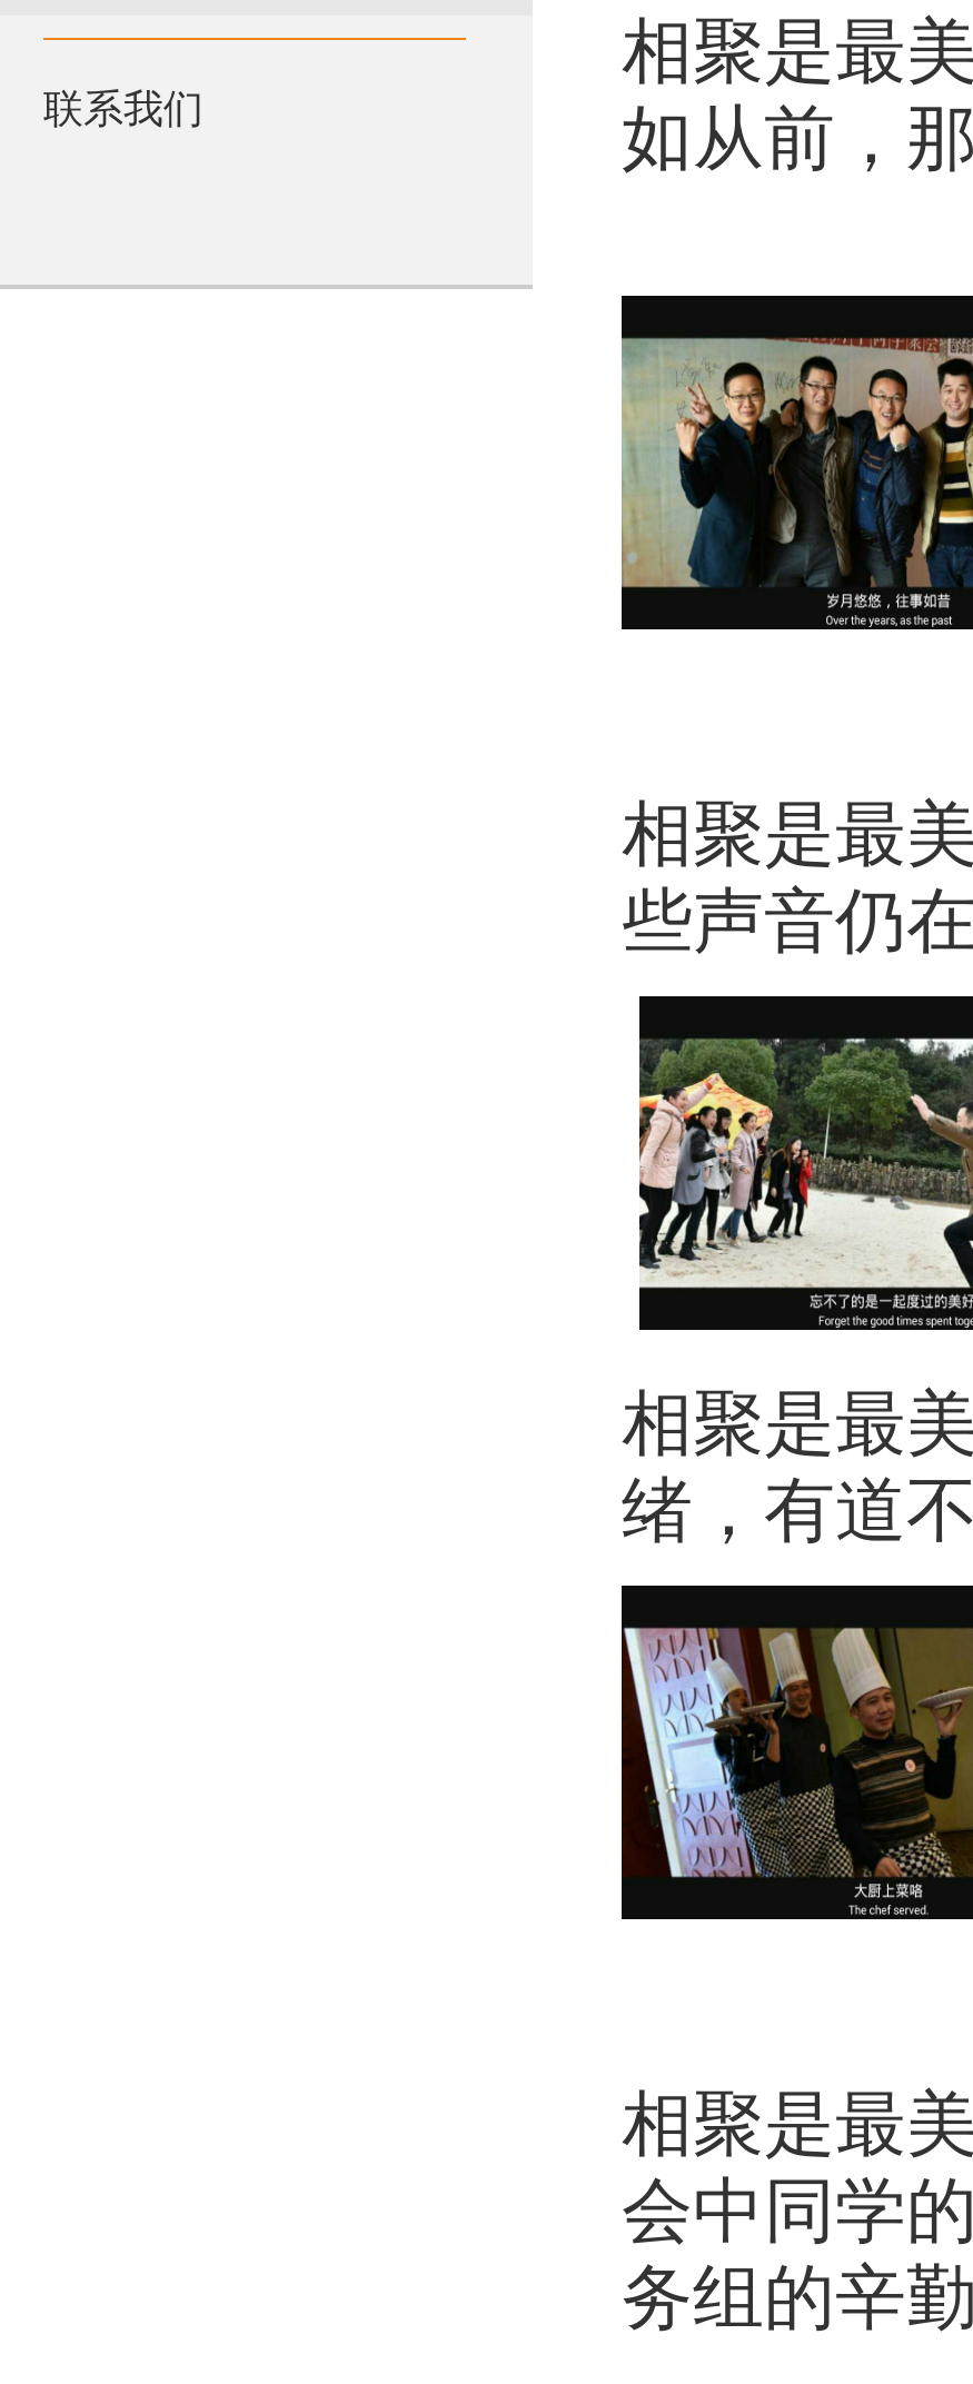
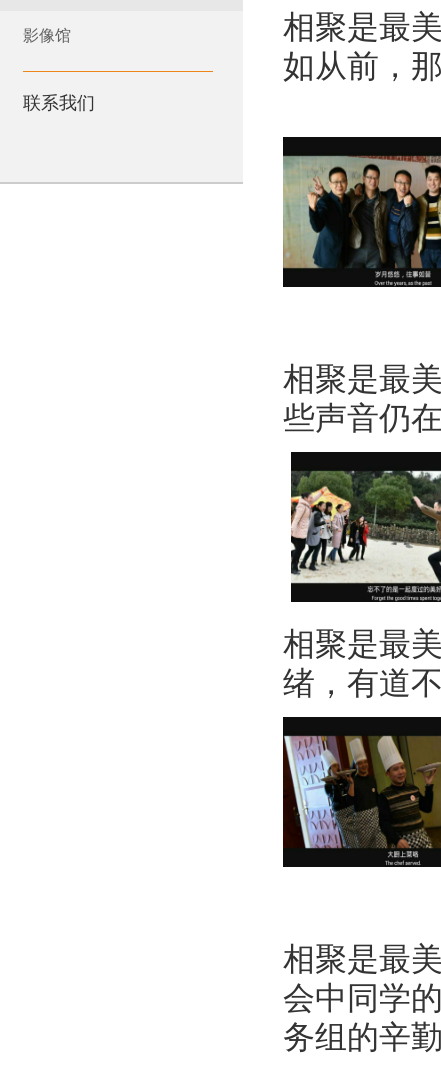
none -> [23,27,71,44] 影像馆
moved [43,87,203,131] -> [23,93,95,113]: 联系我们

